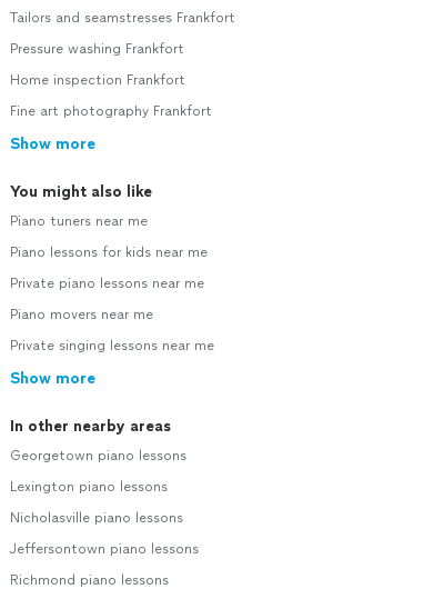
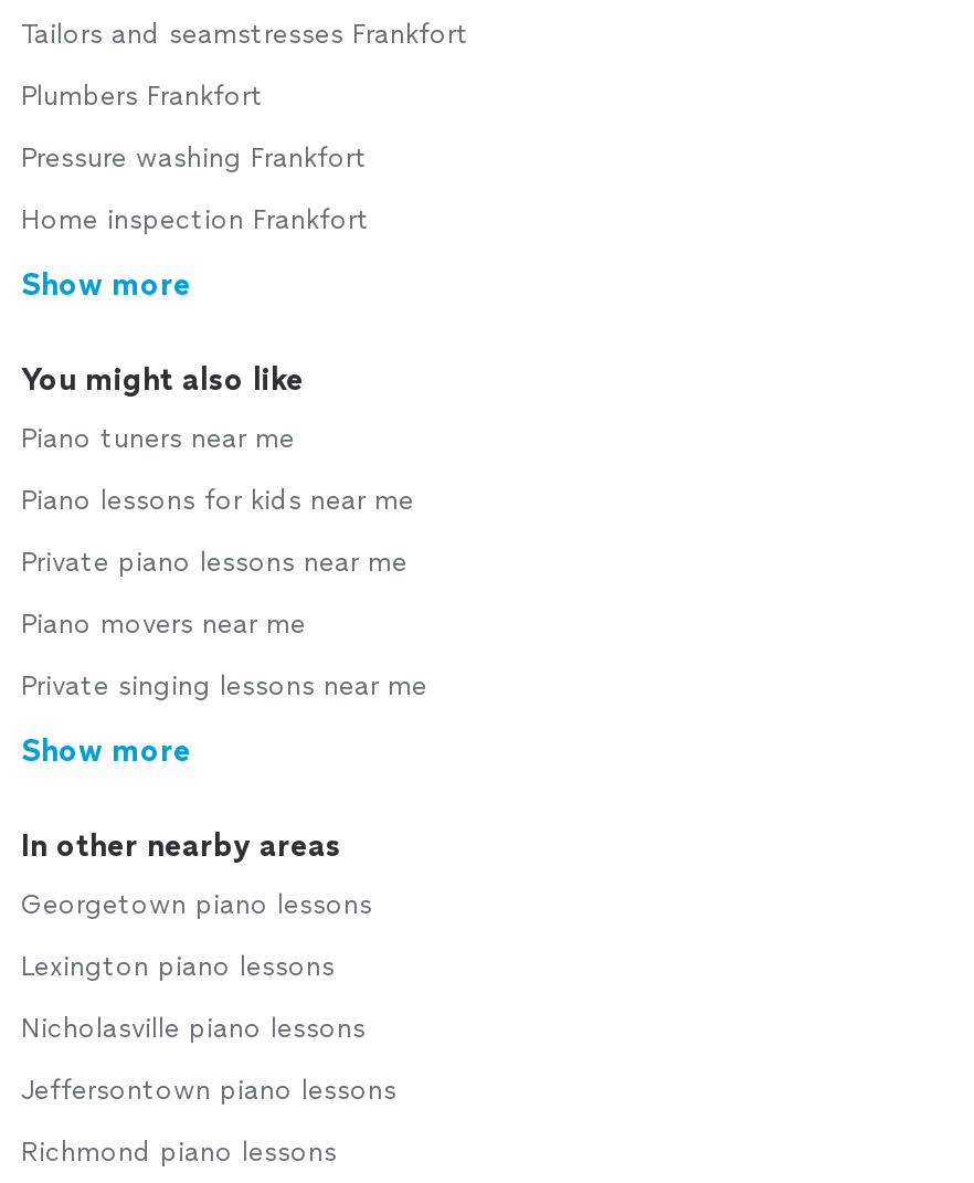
none -> [21,81,264,112] Plumbers Frankfort
moved [10,41,185,88] -> [21,143,370,235]: Pressure washing Frankfort | Home inspection Frankfort
[10,103,212,119] Fine art photography Frankfort -> none

